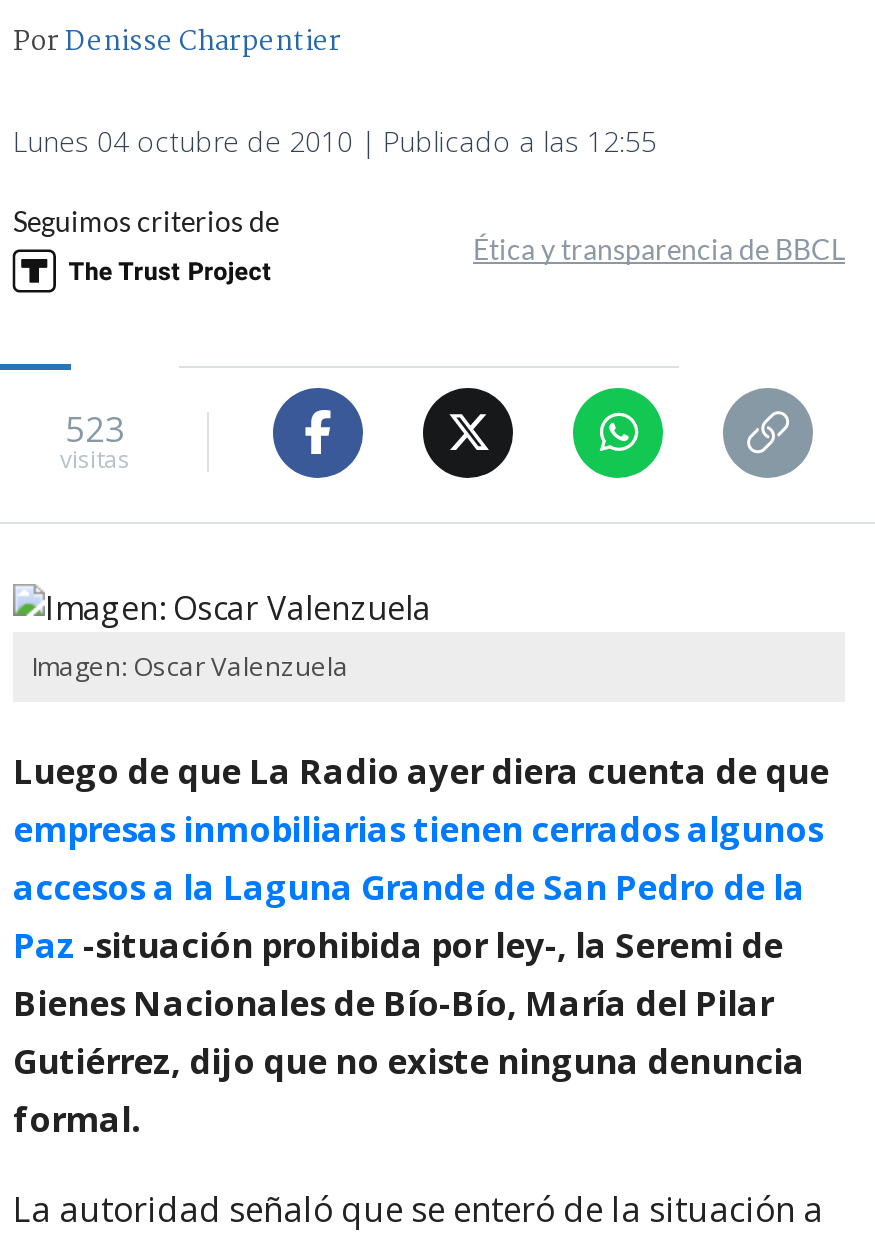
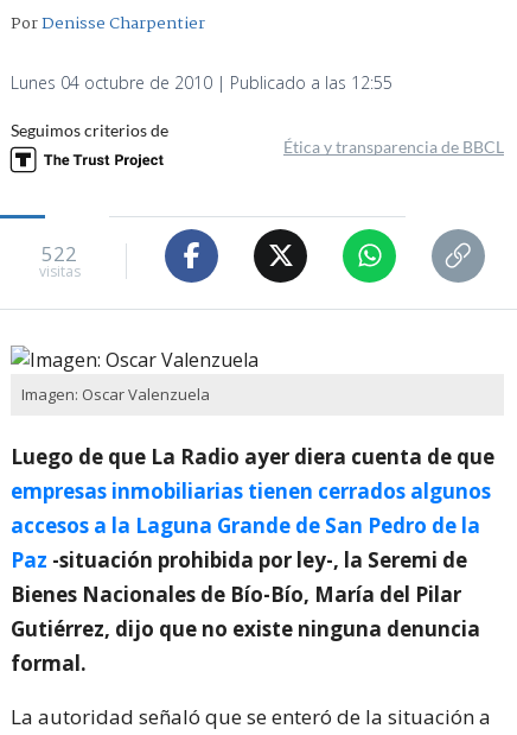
[65,407,125,453] 523 -> [42,240,77,268] 522

